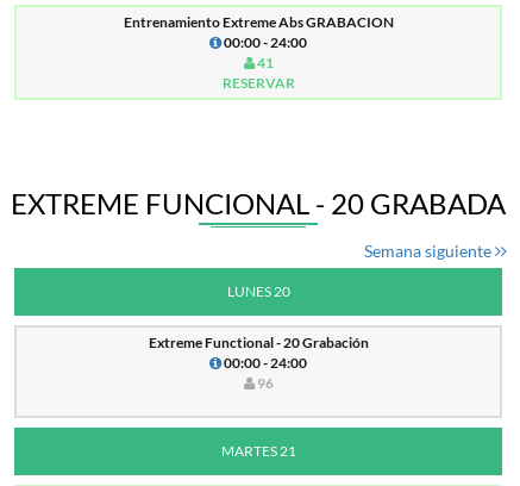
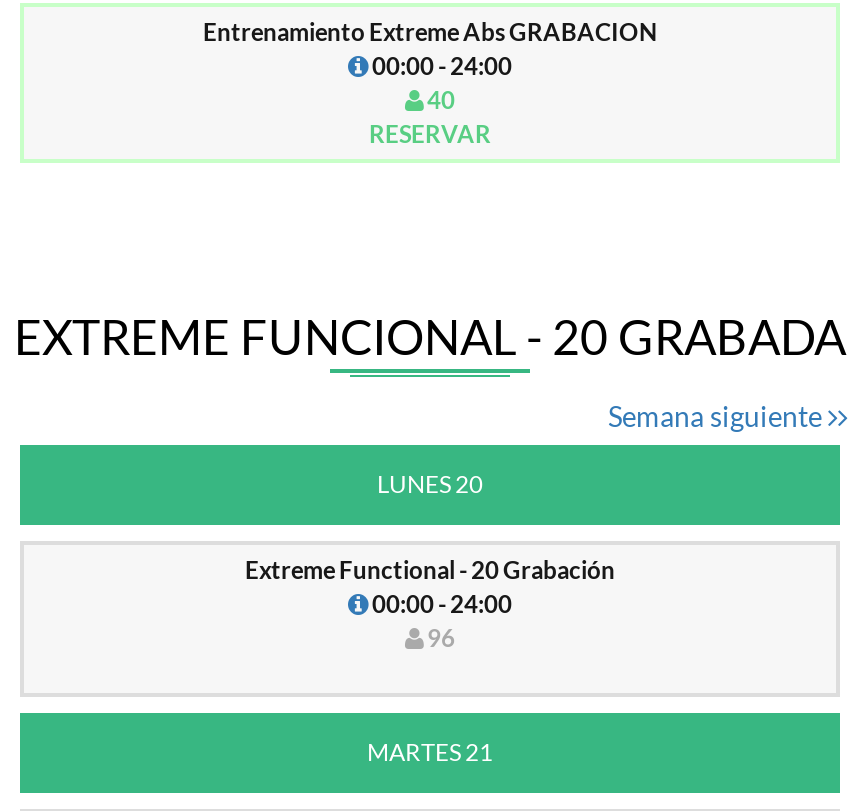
[254,54,273,71] 41 -> [423,85,455,115] 40

